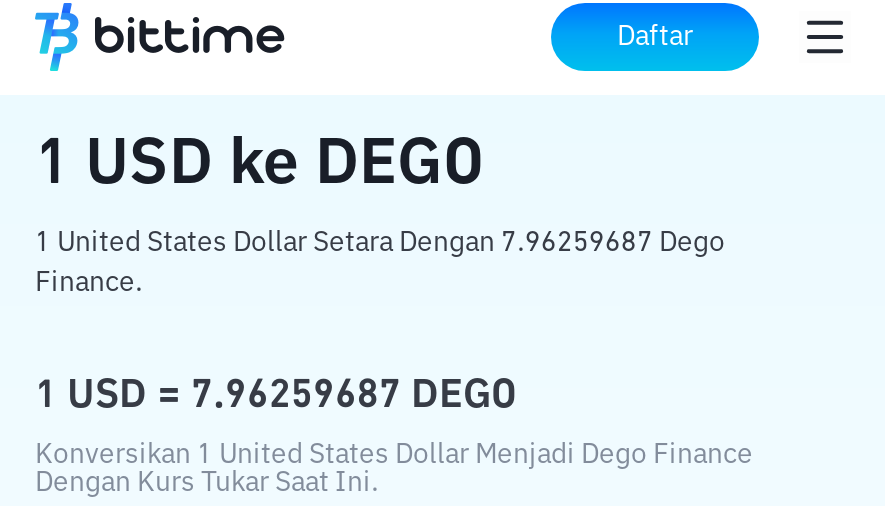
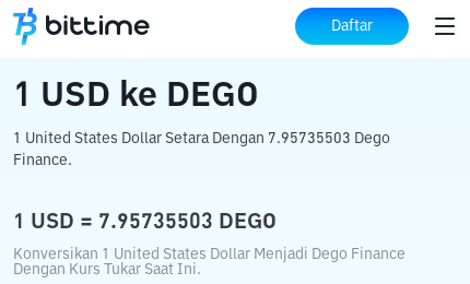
[35,229,725,257] 1 United States Dollar Setara Dengan 7.96259687 Dego -> [13,131,390,146] 1 United States Dollar Setara Dengan 7.95735503 Dego
[35,375,517,415] 1 USD = 7.96259687 DEGO -> [13,211,277,233] 1 USD = 7.95735503 DEGO

